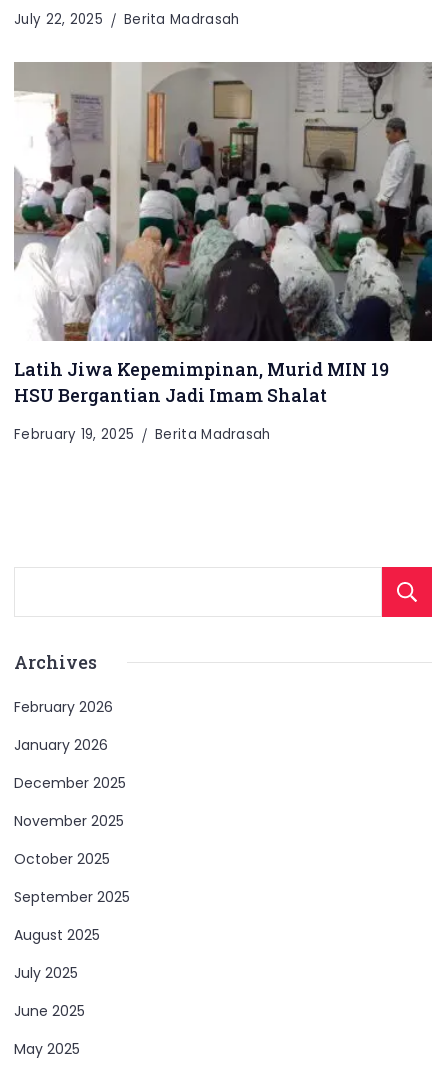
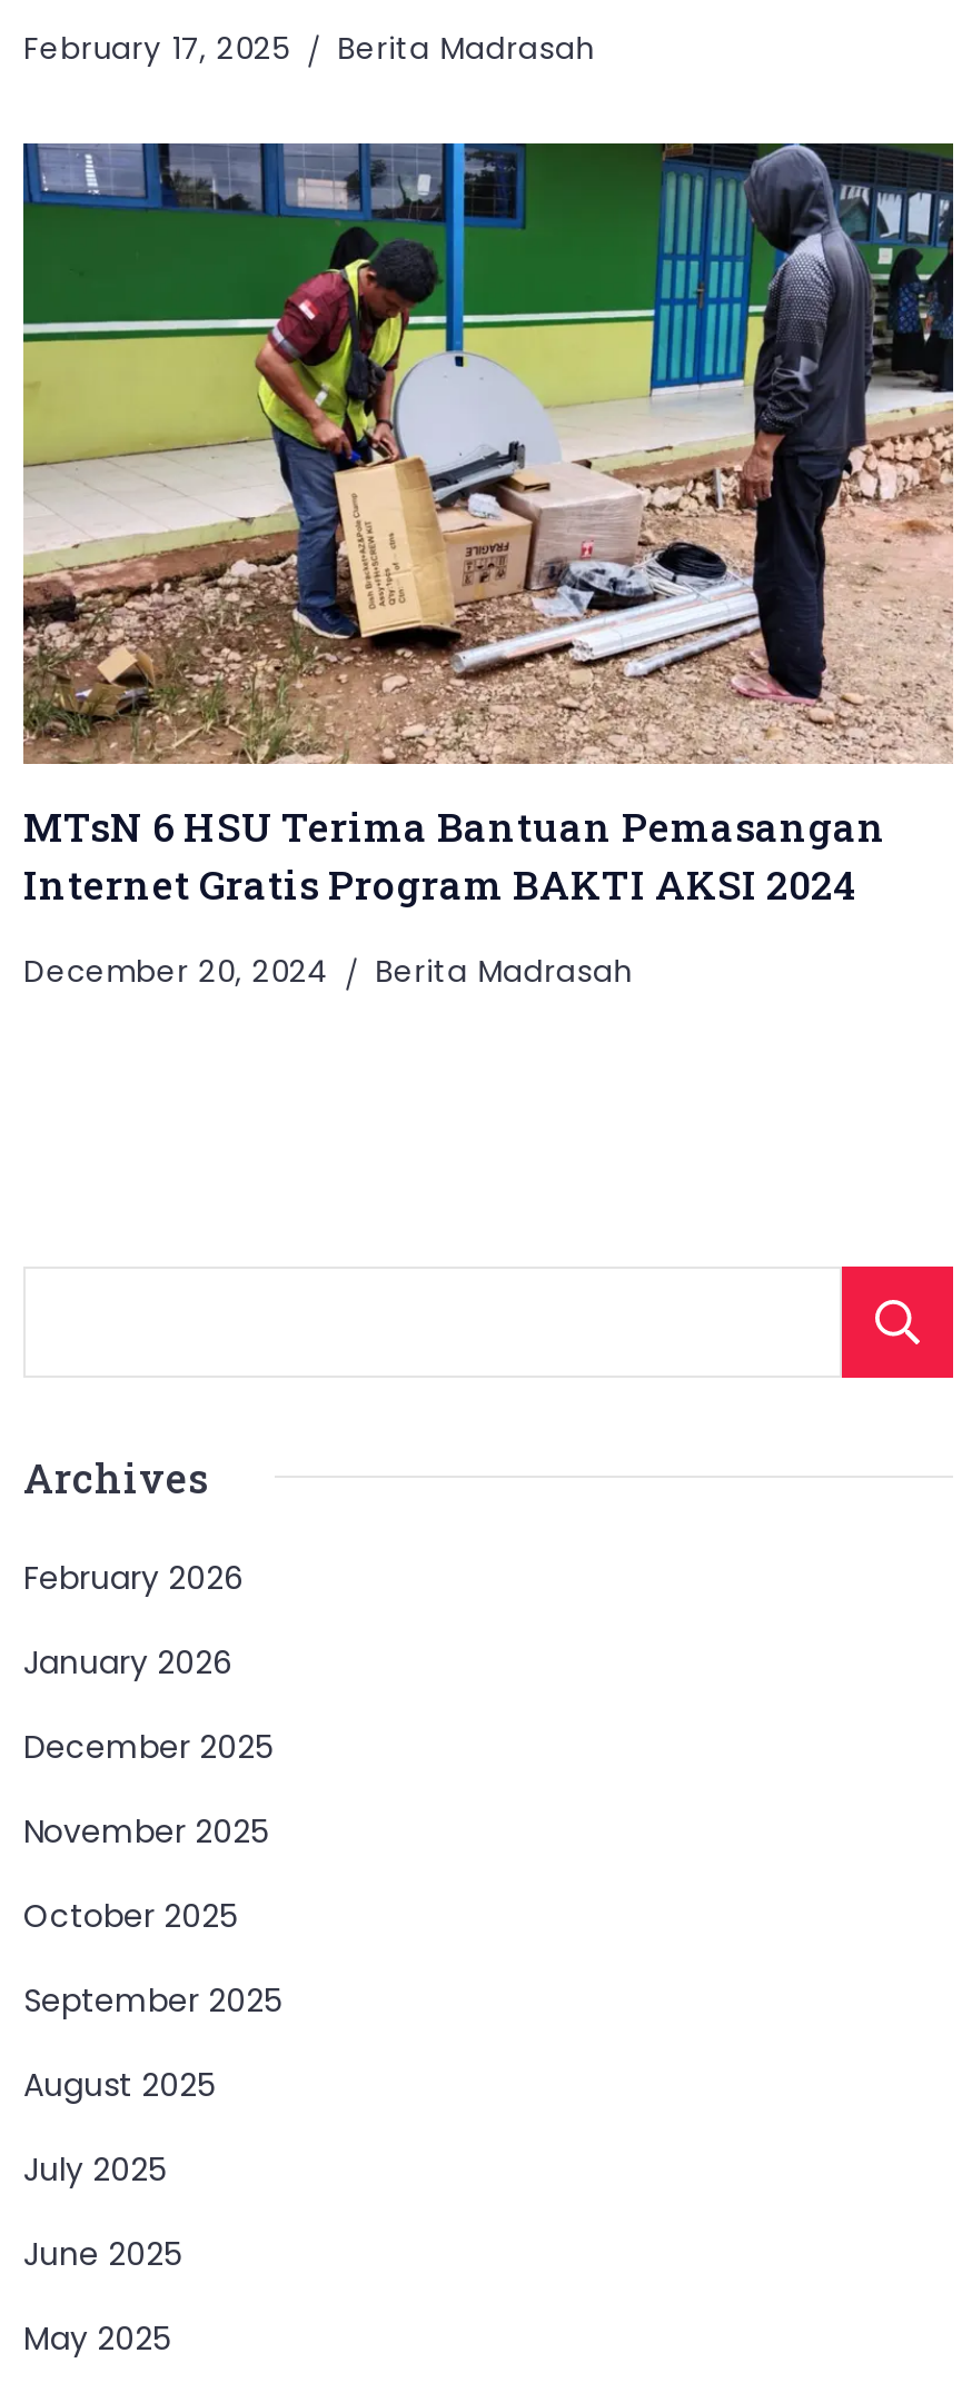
[14,10,239,29] July 22, 2025 Berita Madrasah -> [23,29,594,71] February 17, 2025 Berita Madrasah
[14,61,433,407] [image] | Latih Jiwa Kepemimpinan, Murid MIN 19 | HSU Bergantian Jadi Imam Shalat -> [21,141,955,911] [image] | MTsN 6 HSU Terima Bantuan Pemasangan | Internet Gratis Program BAKTI AKSI 2024
[14,425,271,444] February 19, 2025 Berita Madrasah -> [23,951,632,993] December 20, 2024 Berita Madrasah

